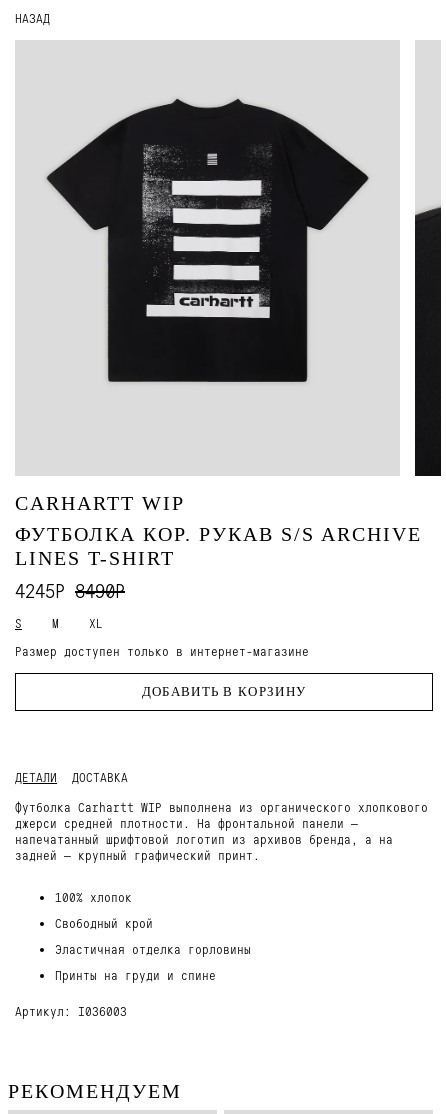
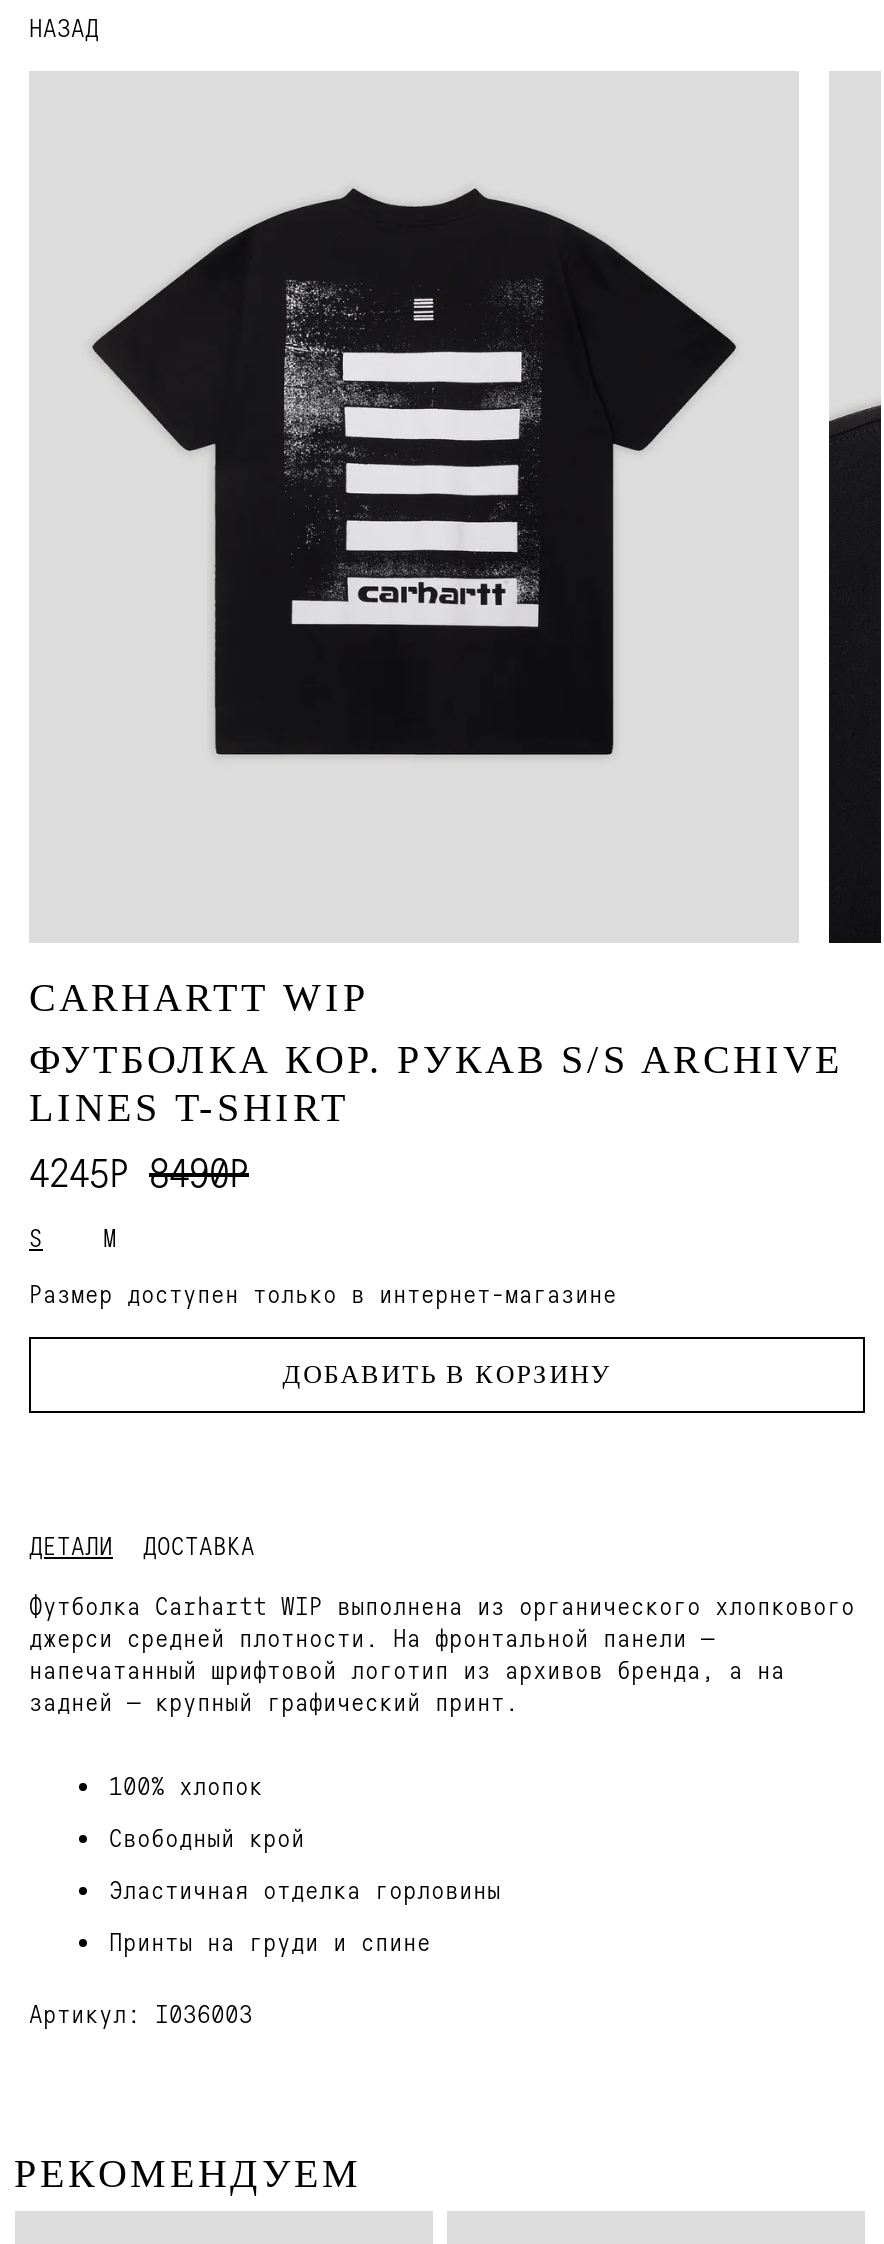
[89,615,103,631] XL -> none

